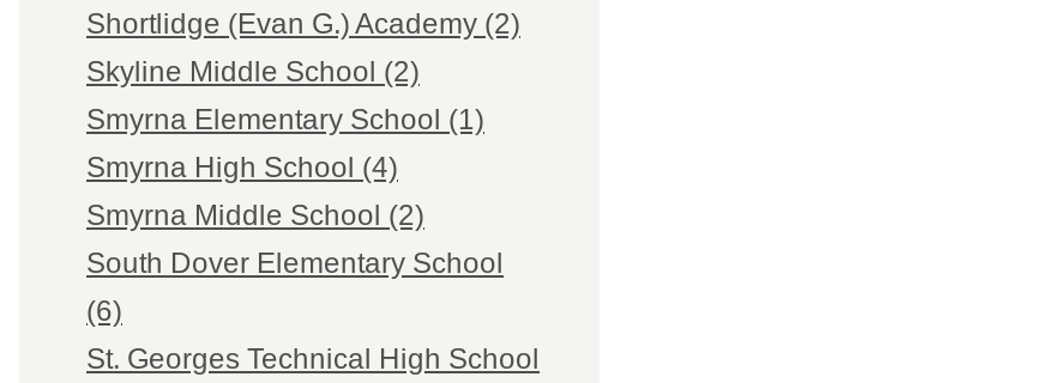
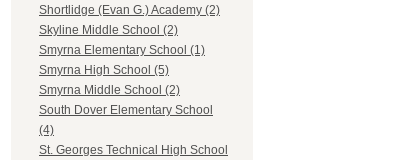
[86,152,398,185] Smyrna High School (4) -> [39,63,169,77] Smyrna High School (5)
[86,295,122,329] (6) -> [39,123,54,137] (4)

